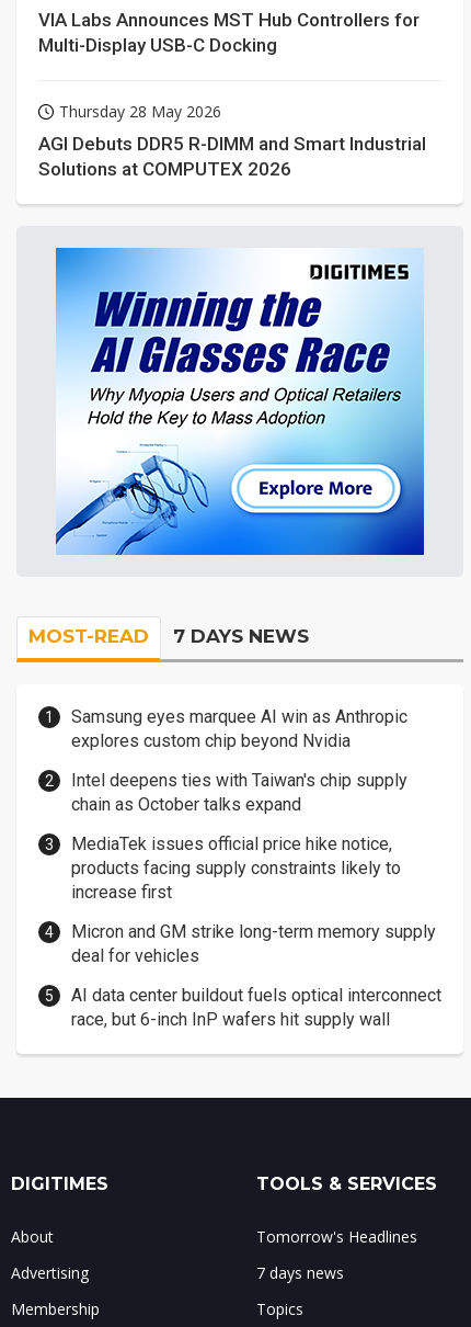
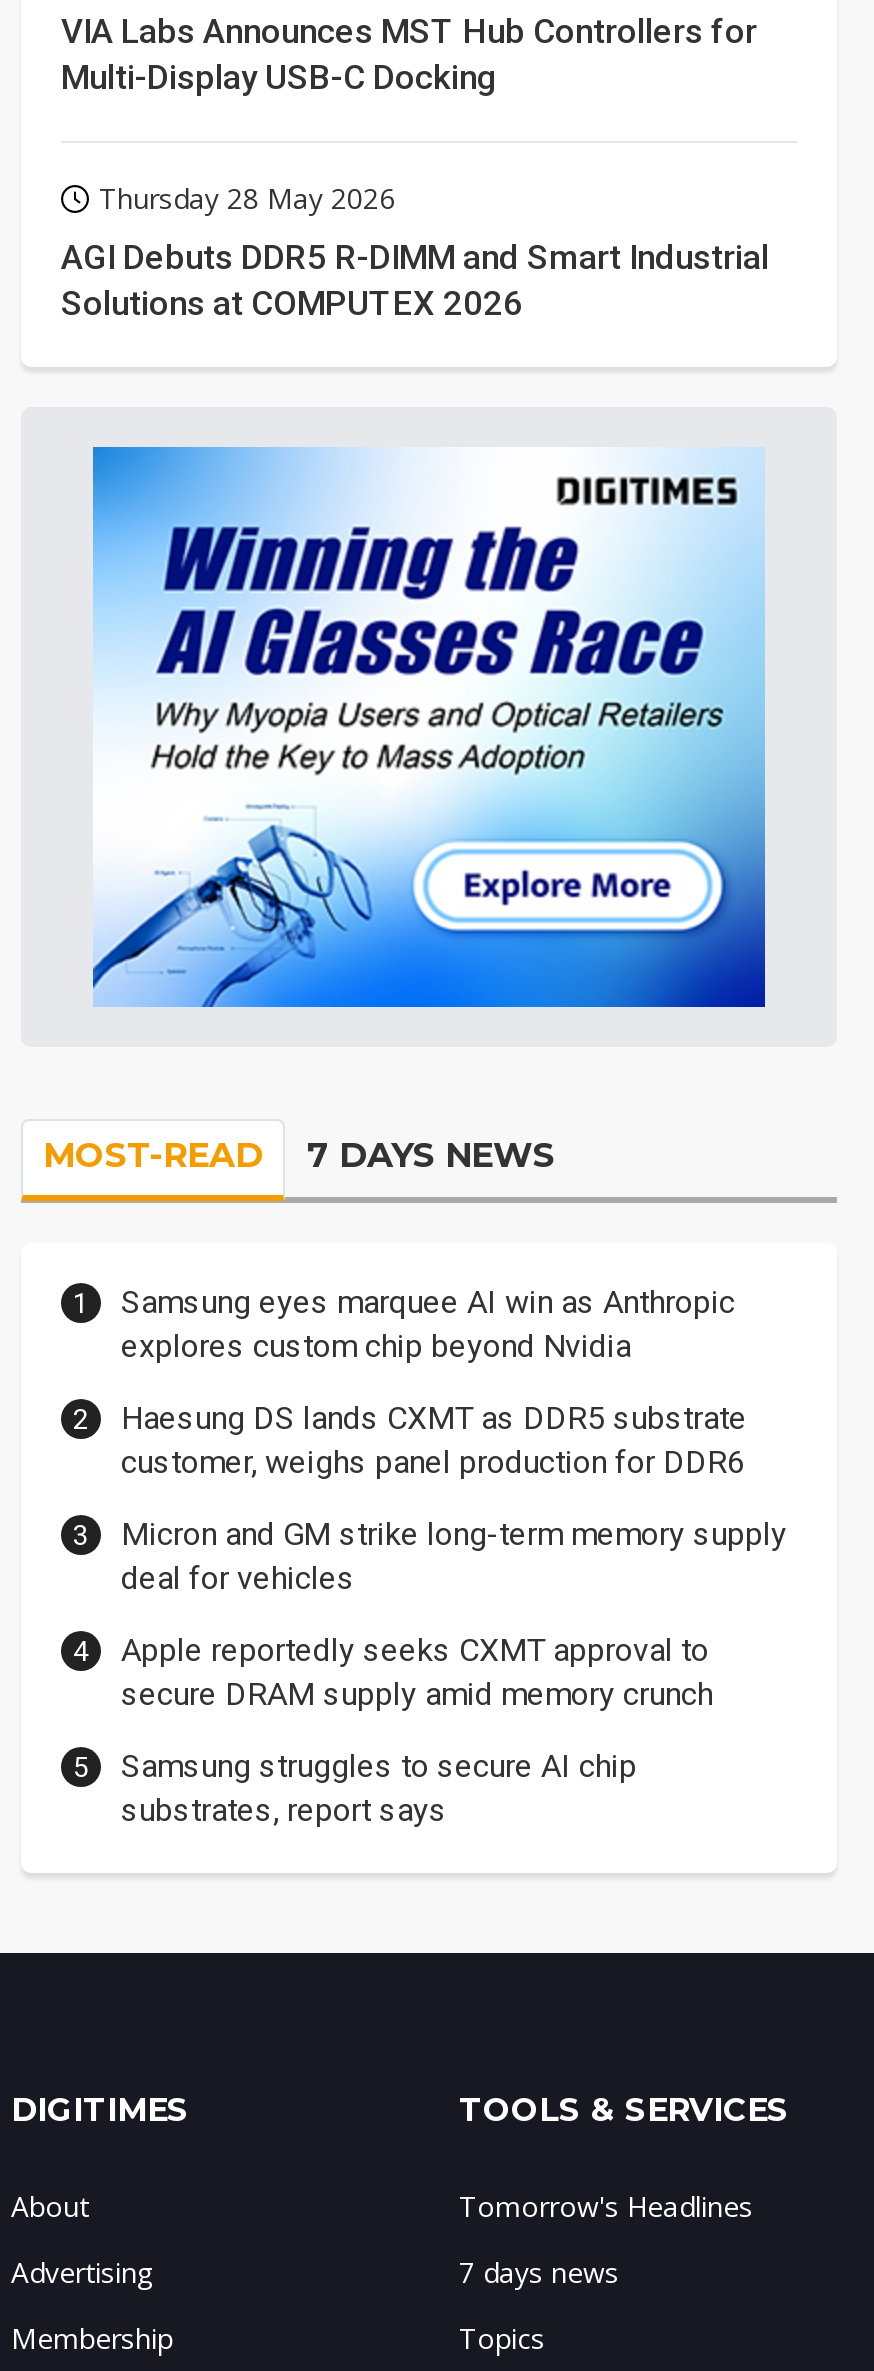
[71,769,407,902] Intel deepens ties with Taiwan's chip supply | chain as October talks expand | MediaTek issues official price hike notice, | products facing supply constraints likely to | increase first -> [121,1398,747,1480] Haesung DS lands CXMT as DDR5 substrate | customer, weighs panel production for DDR6
moved [71,921,436,966] -> [121,1514,787,1596]: Micron and GM strike long-term memory supply | deal for vehicles
[71,984,441,1029] AI data center buildout fuels optical interconnect | race, but 6-inch InP wafers hit supply wall -> [121,1630,713,1828] Apple reportedly seeks CXMT approval to | secure DRAM supply amid memory crunch | Samsung struggles to secure AI chip | substrates, report says

